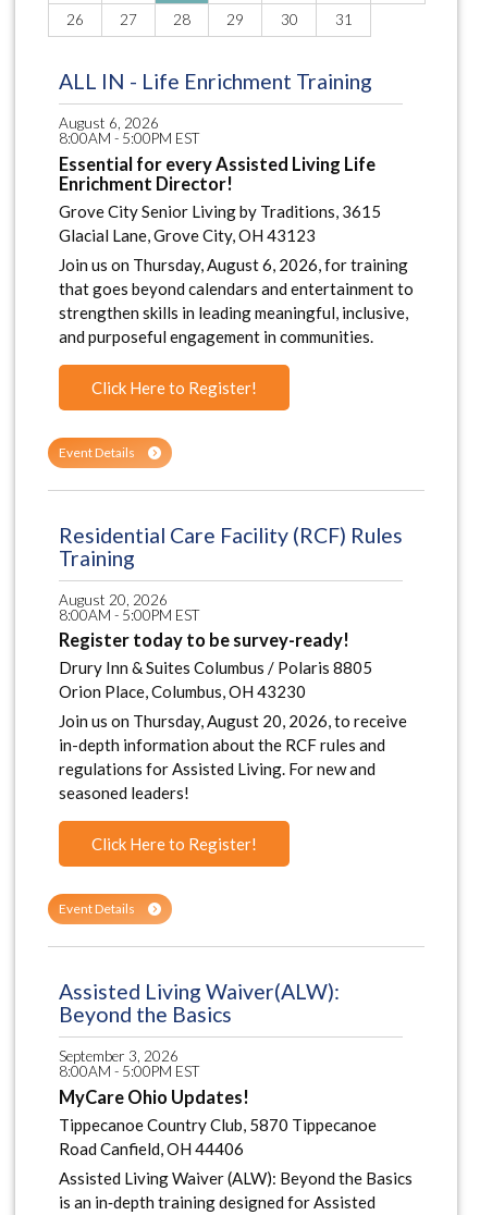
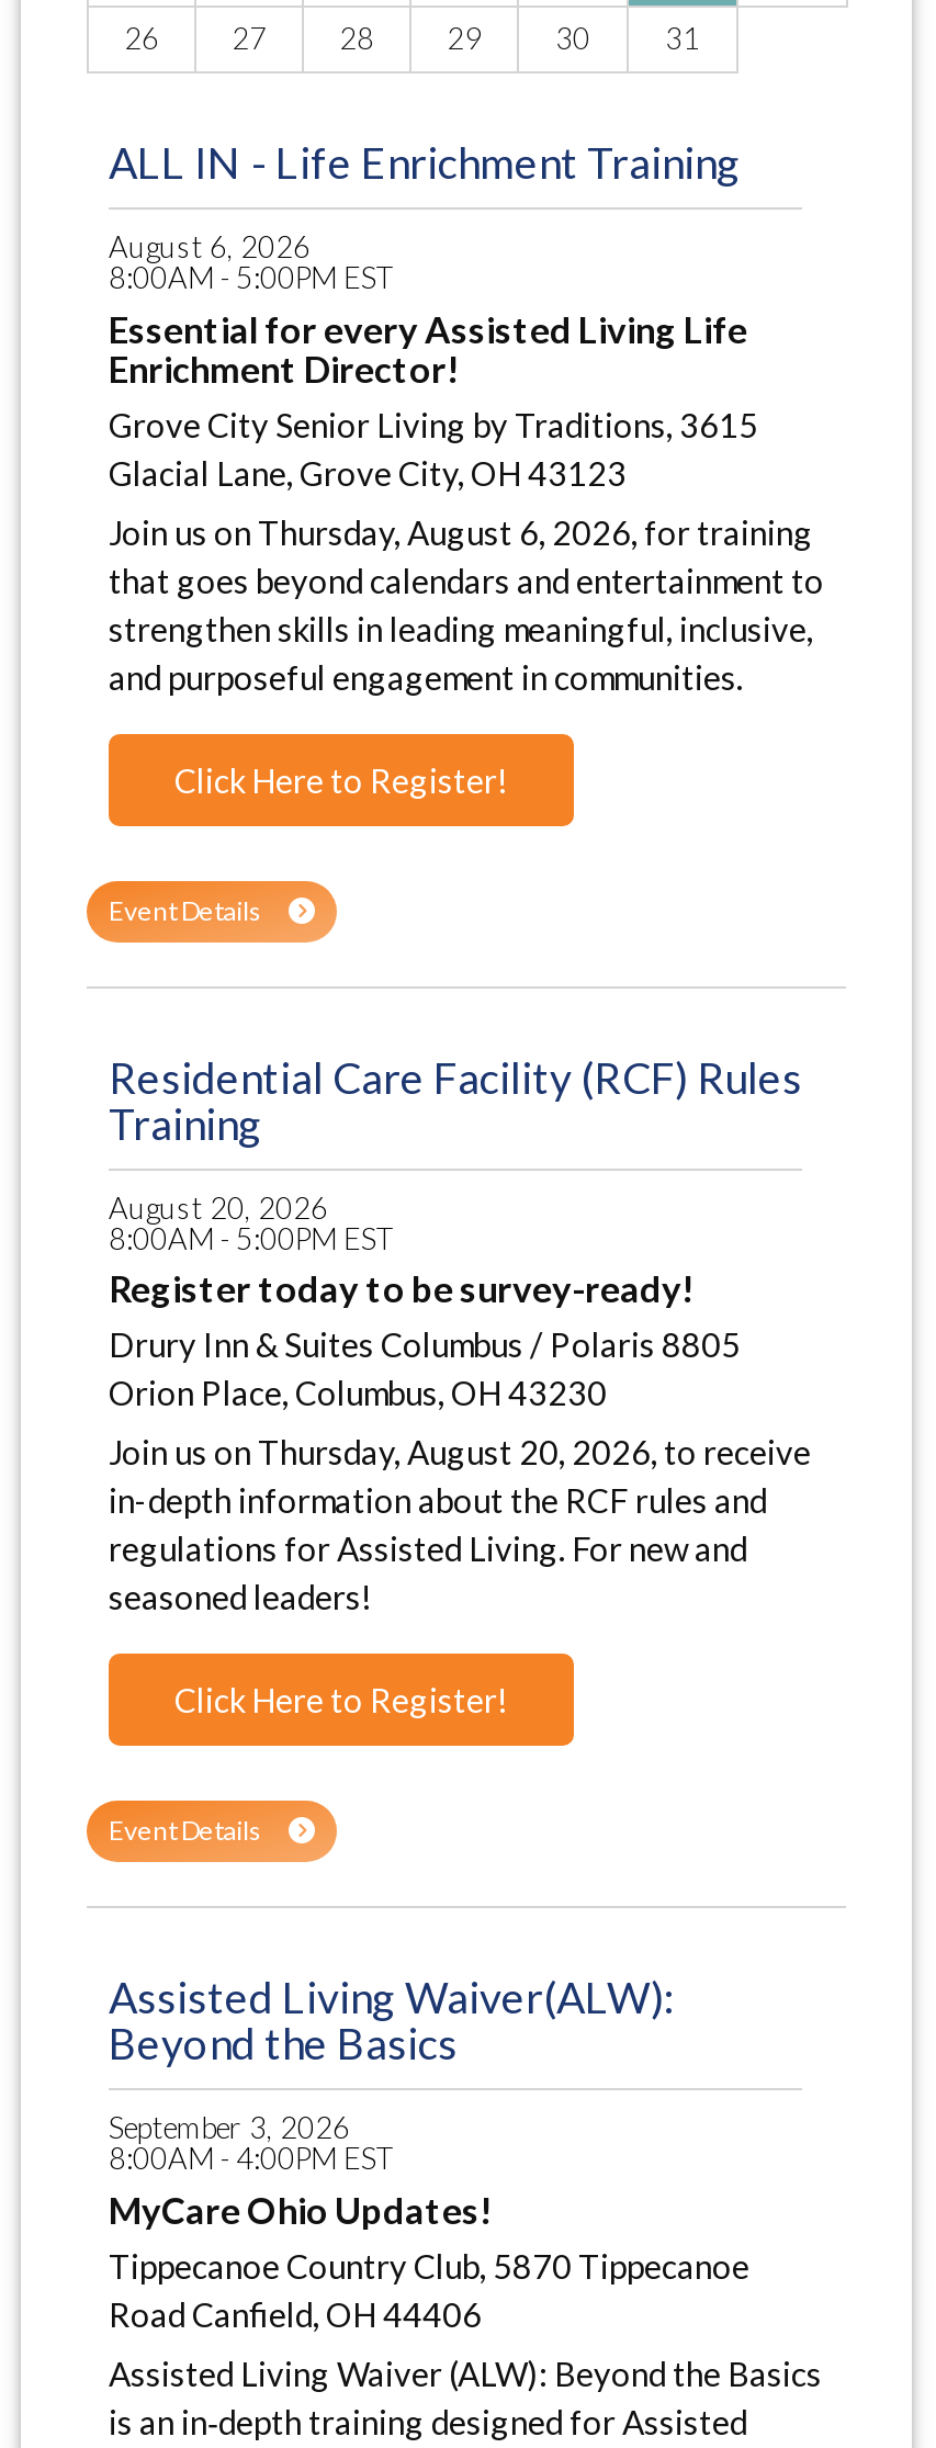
[59,1063,199,1080] 8:00AM - 5:00PM EST -> [109,2141,392,2177] 8:00AM - 4:00PM EST

